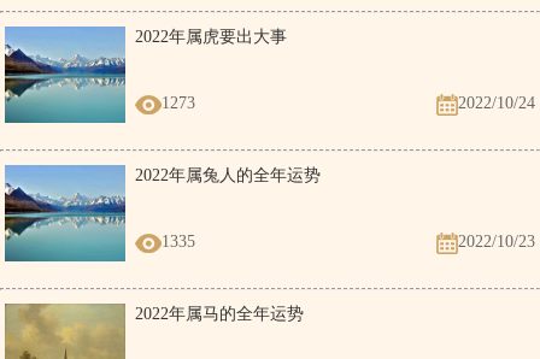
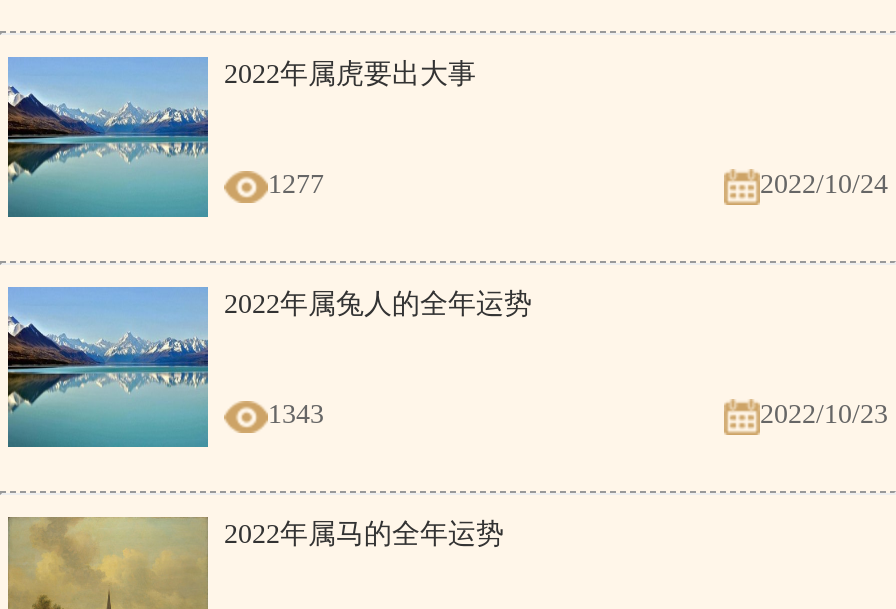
[162,94,195,112] 1273 -> [268,169,324,199] 1277
[162,233,195,251] 1335 -> [268,399,324,429] 1343

